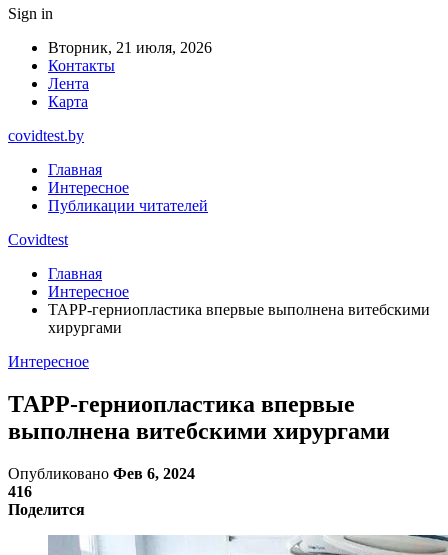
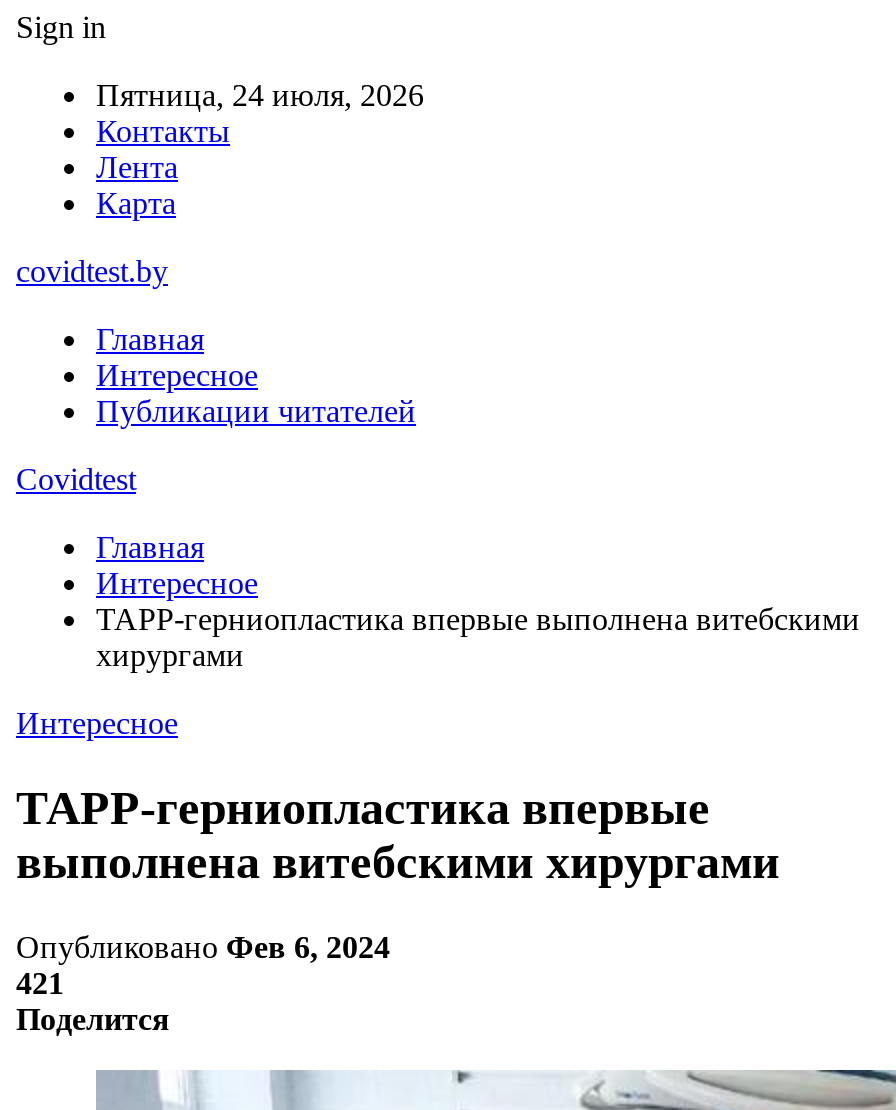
[48,39,212,56] Вторник, 21 июля, 2026 -> [96,78,424,112] Пятница, 24 июля, 2026
[8,483,32,500] 416 -> [16,966,64,1000] 421

